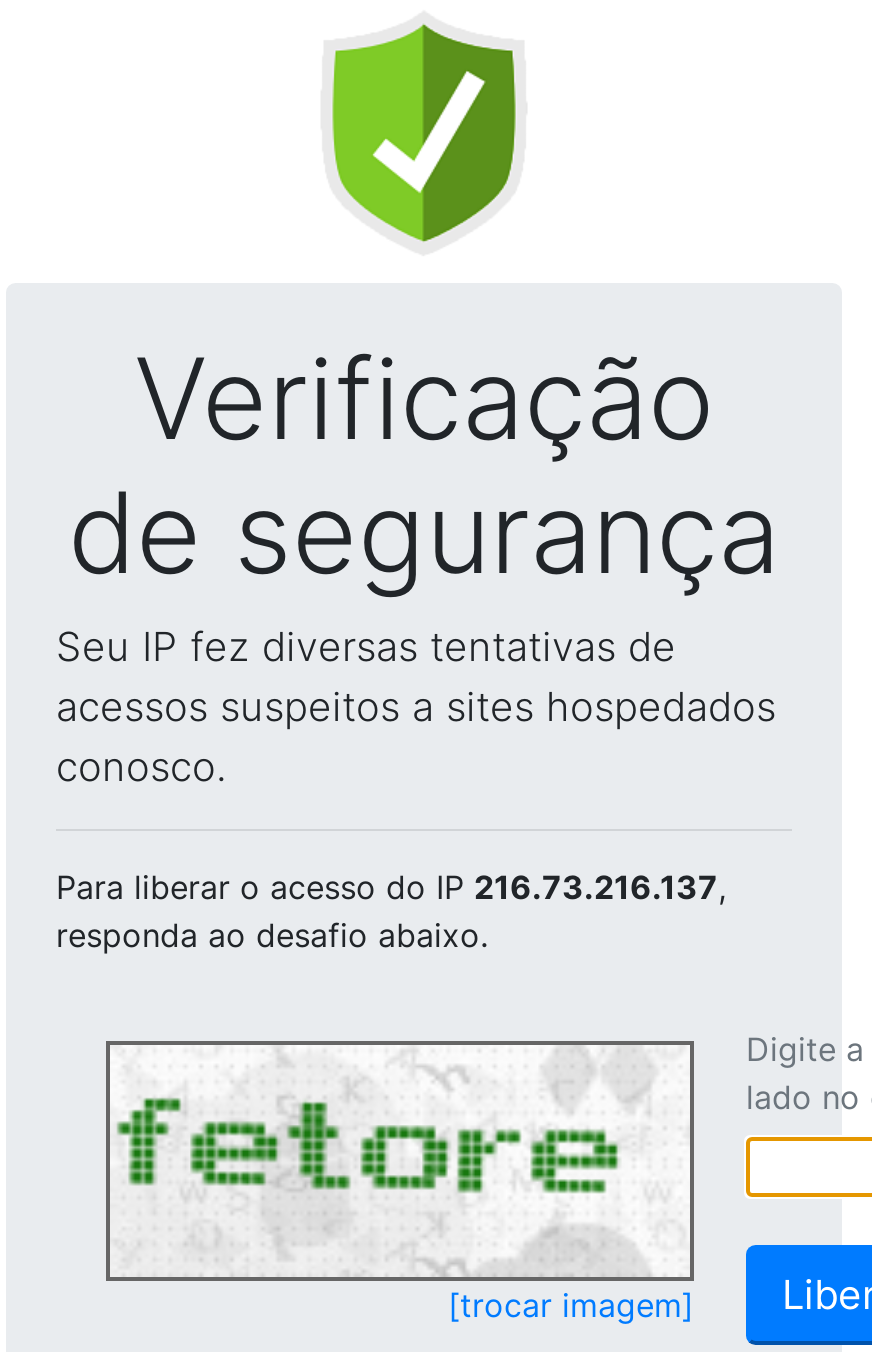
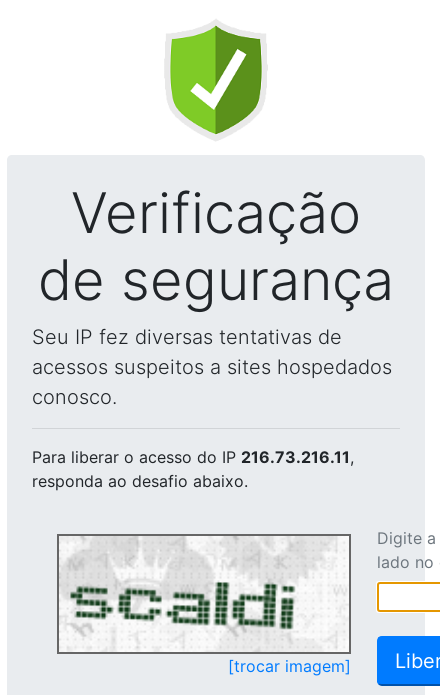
[56,867,726,907] Para liberar o acesso do IP 216.73.216.137, -> [32,447,354,467] Para liberar o acesso do IP 216.73.216.11,
[116,1047,630,1263] [image] -> [63,538,315,638] [image]

